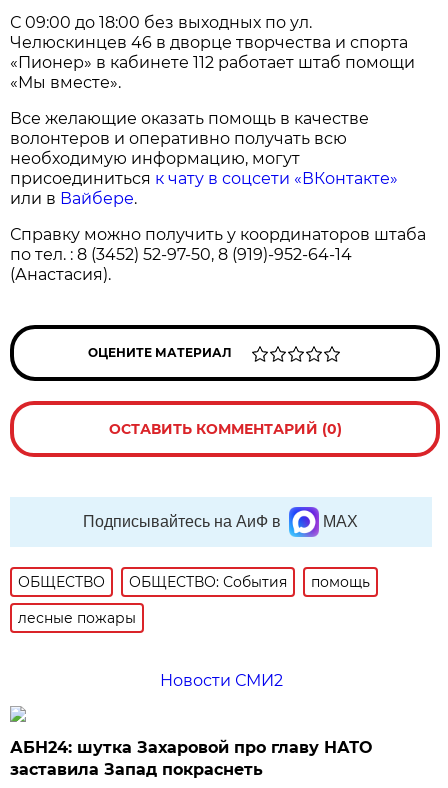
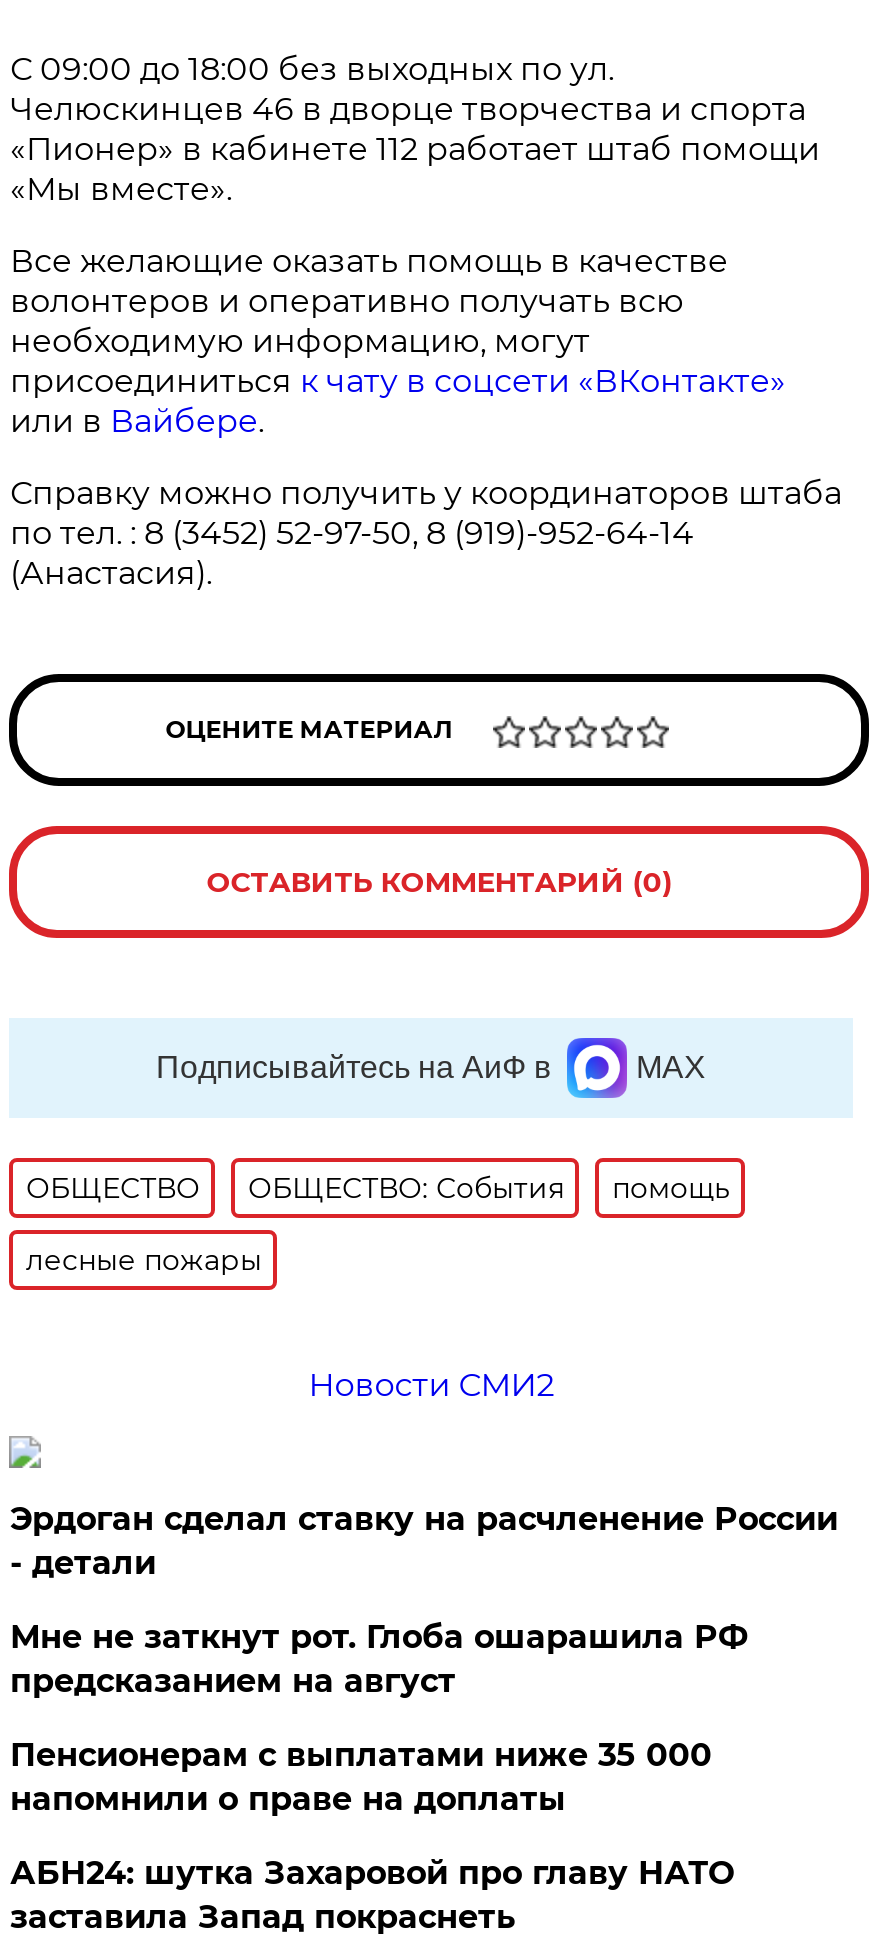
none -> [10,1500,838,1818] Эрдоган сделал ставку на расчленение России | - детали | Мне не заткнут рот. Глоба ошарашила РФ | предсказанием на август | Пенсионерам с выплатами ниже 35 000 | напомнили о праве на доплаты

